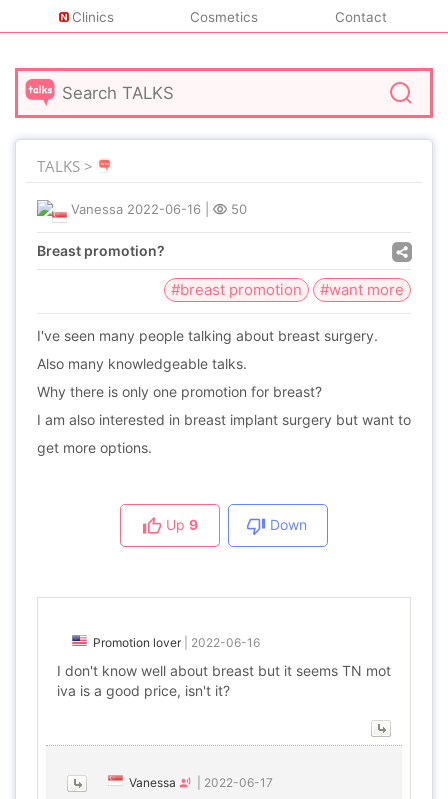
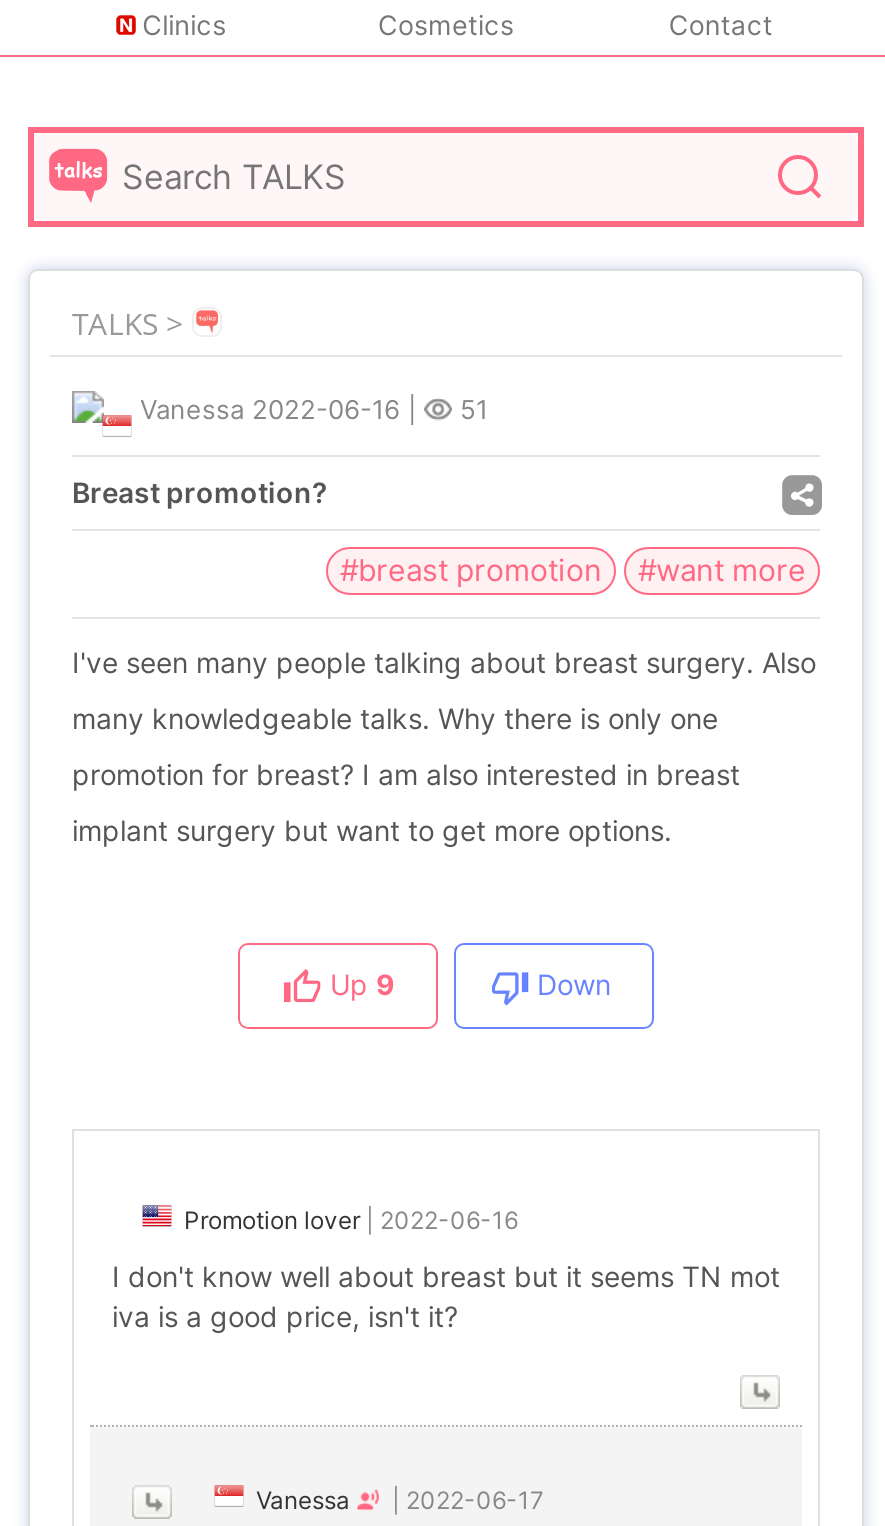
[231,201,247,217] 50 -> [460,393,488,425] 51

